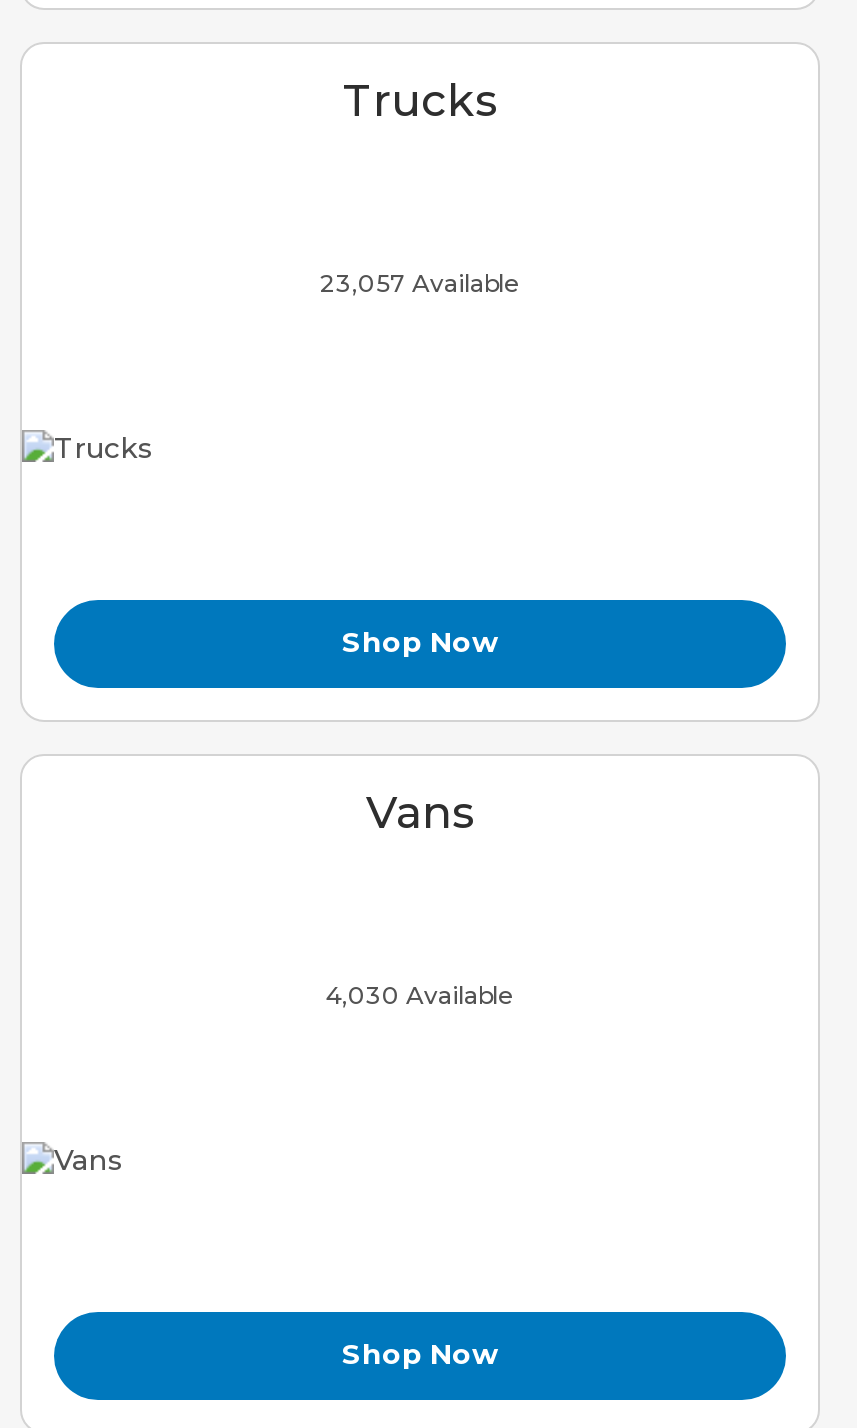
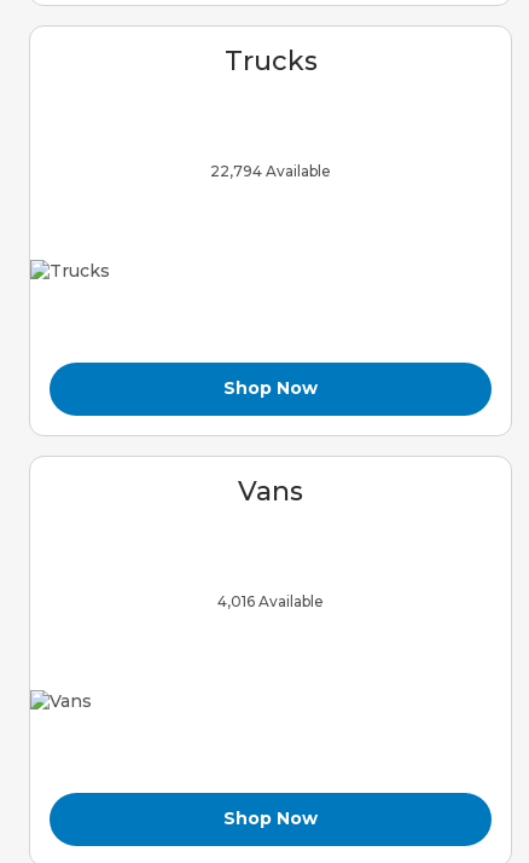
[320,267,520,297] 23,057 Available -> [210,162,331,180] 22,794 Available
[326,979,514,1009] 4,030 Available -> [217,592,324,610] 4,016 Available

